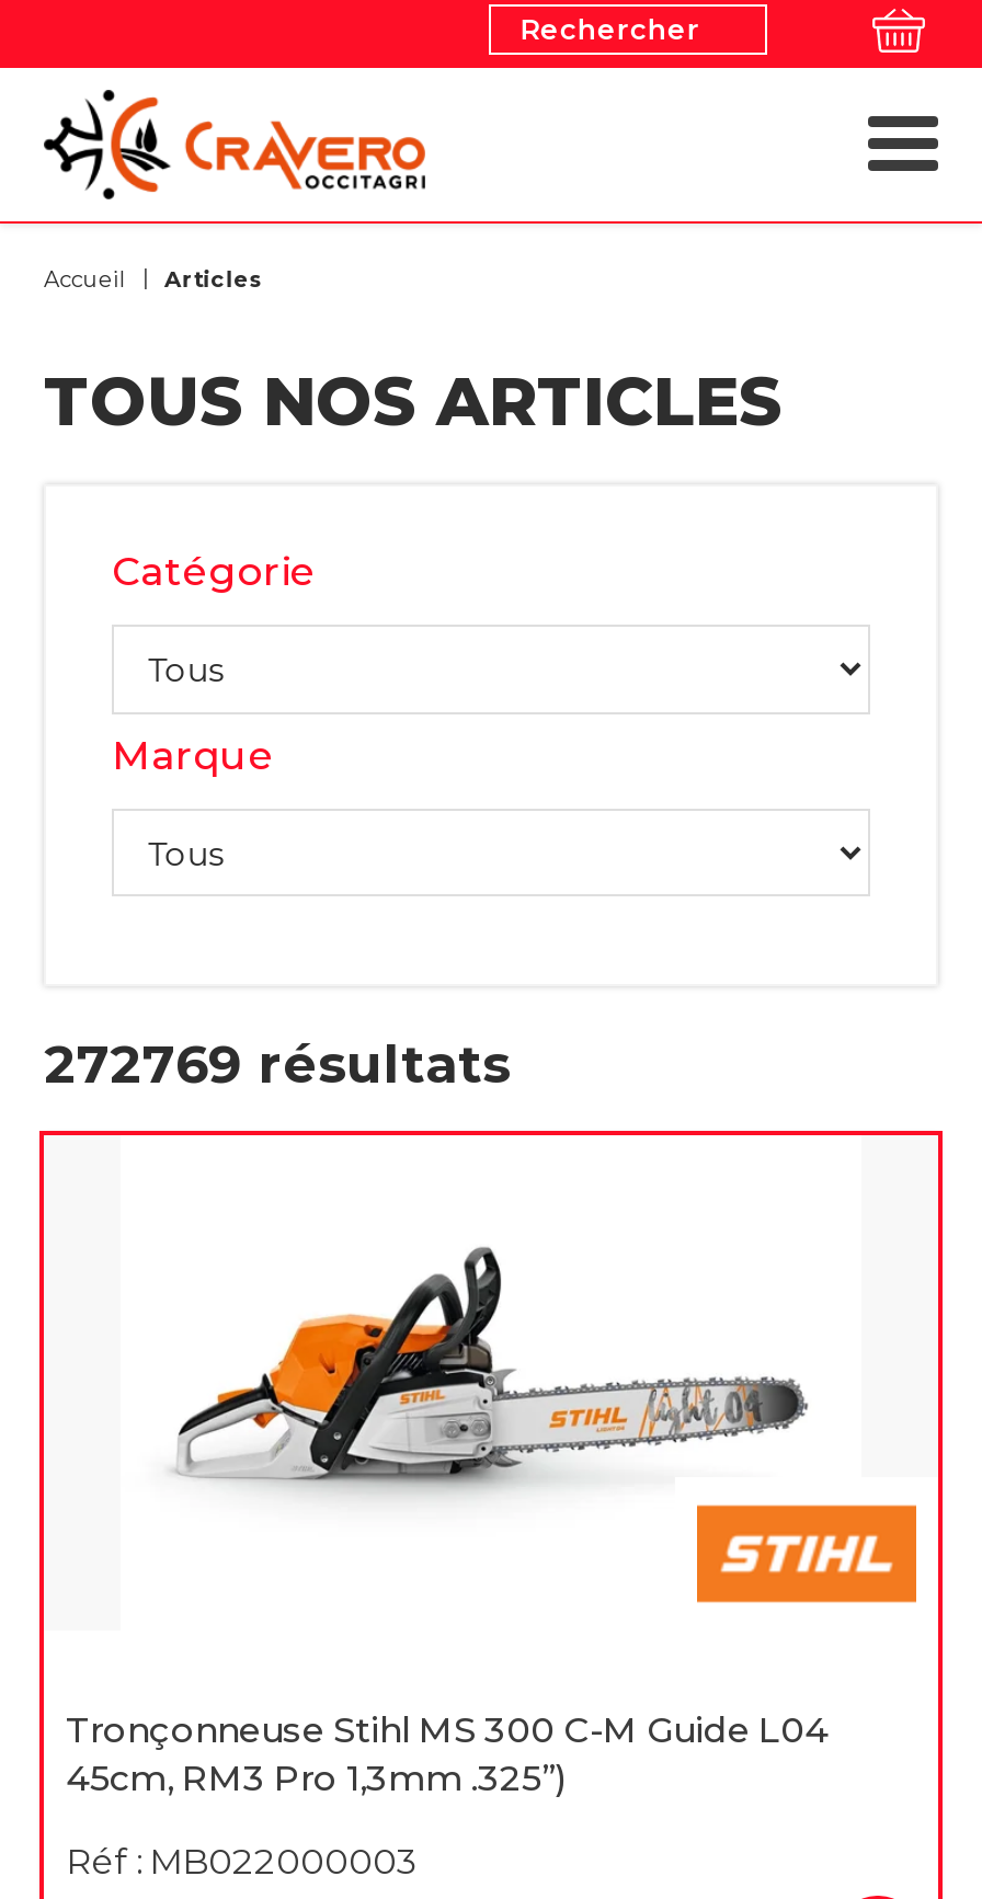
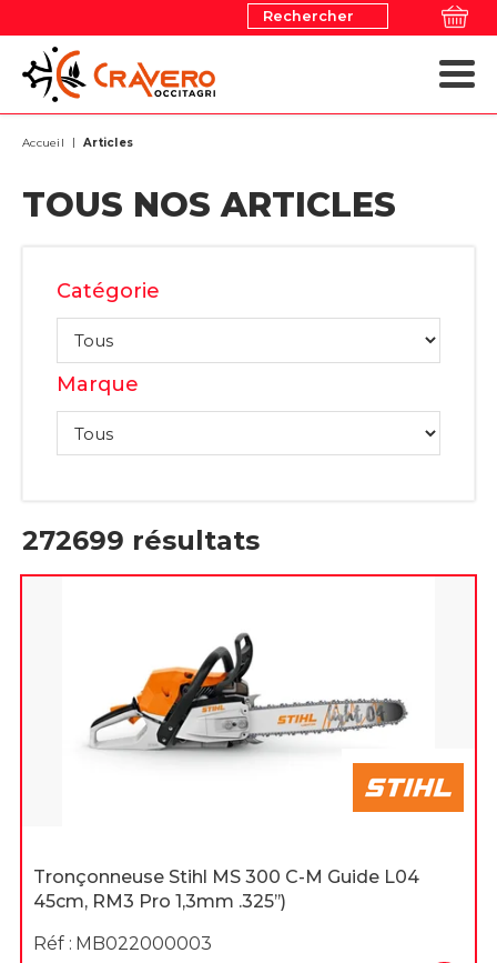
[44,1033,511,1097] 272769 résultats -> [22,525,260,557] 272699 résultats

